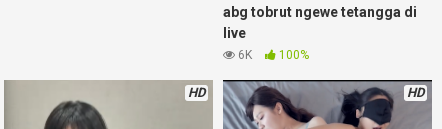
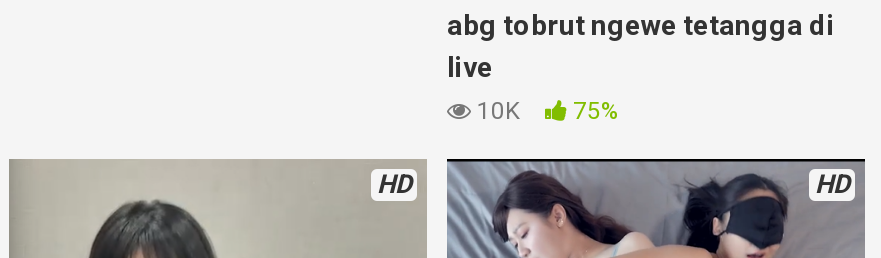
[235,48,309,62] 6K | 100% -> [471,97,619,125] 10K | 75%

